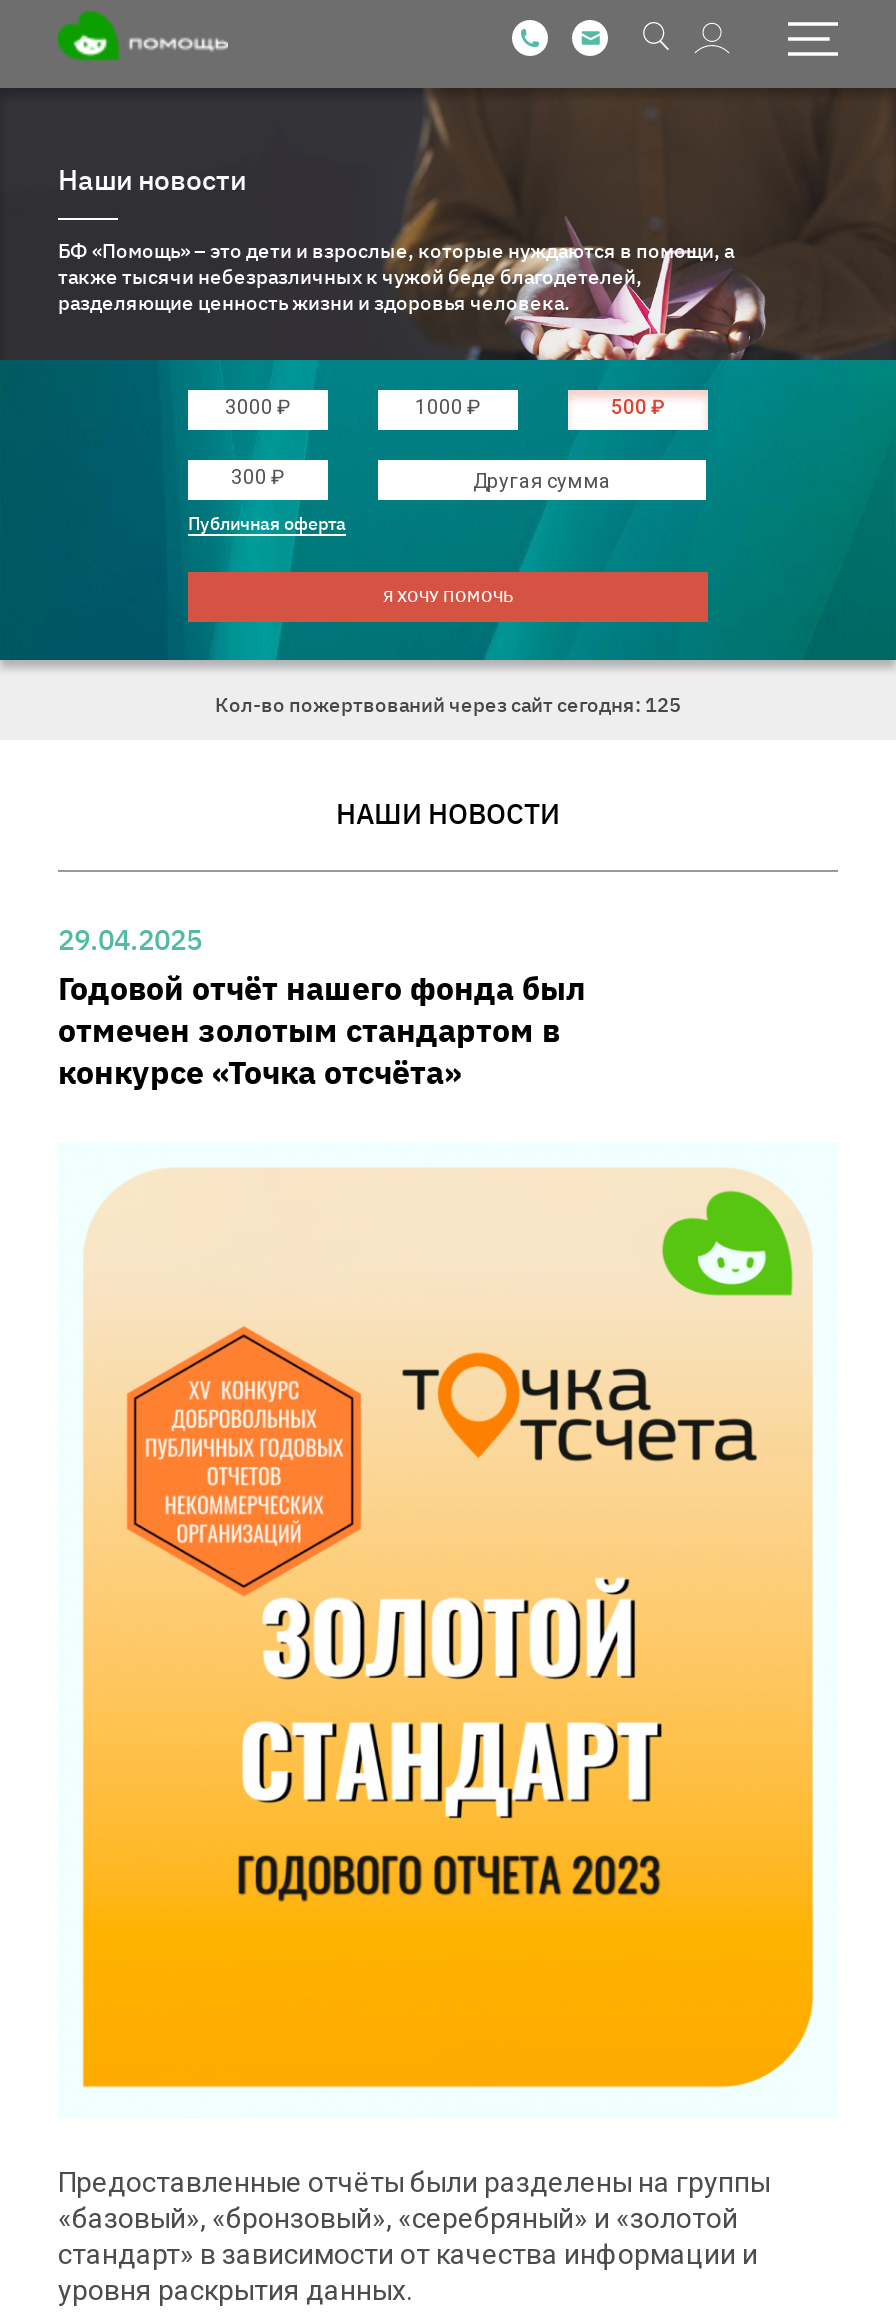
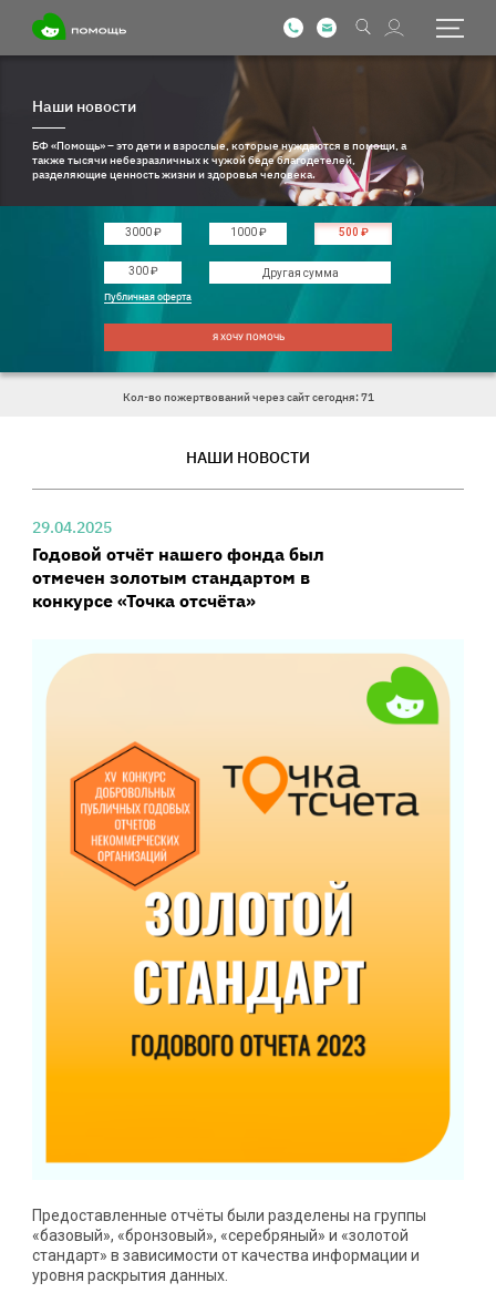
[215,692,681,718] Кол-во пожертвований через сайт сегодня: 125 -> [122,390,374,404] Кол-во пожертвований через сайт сегодня: 71

